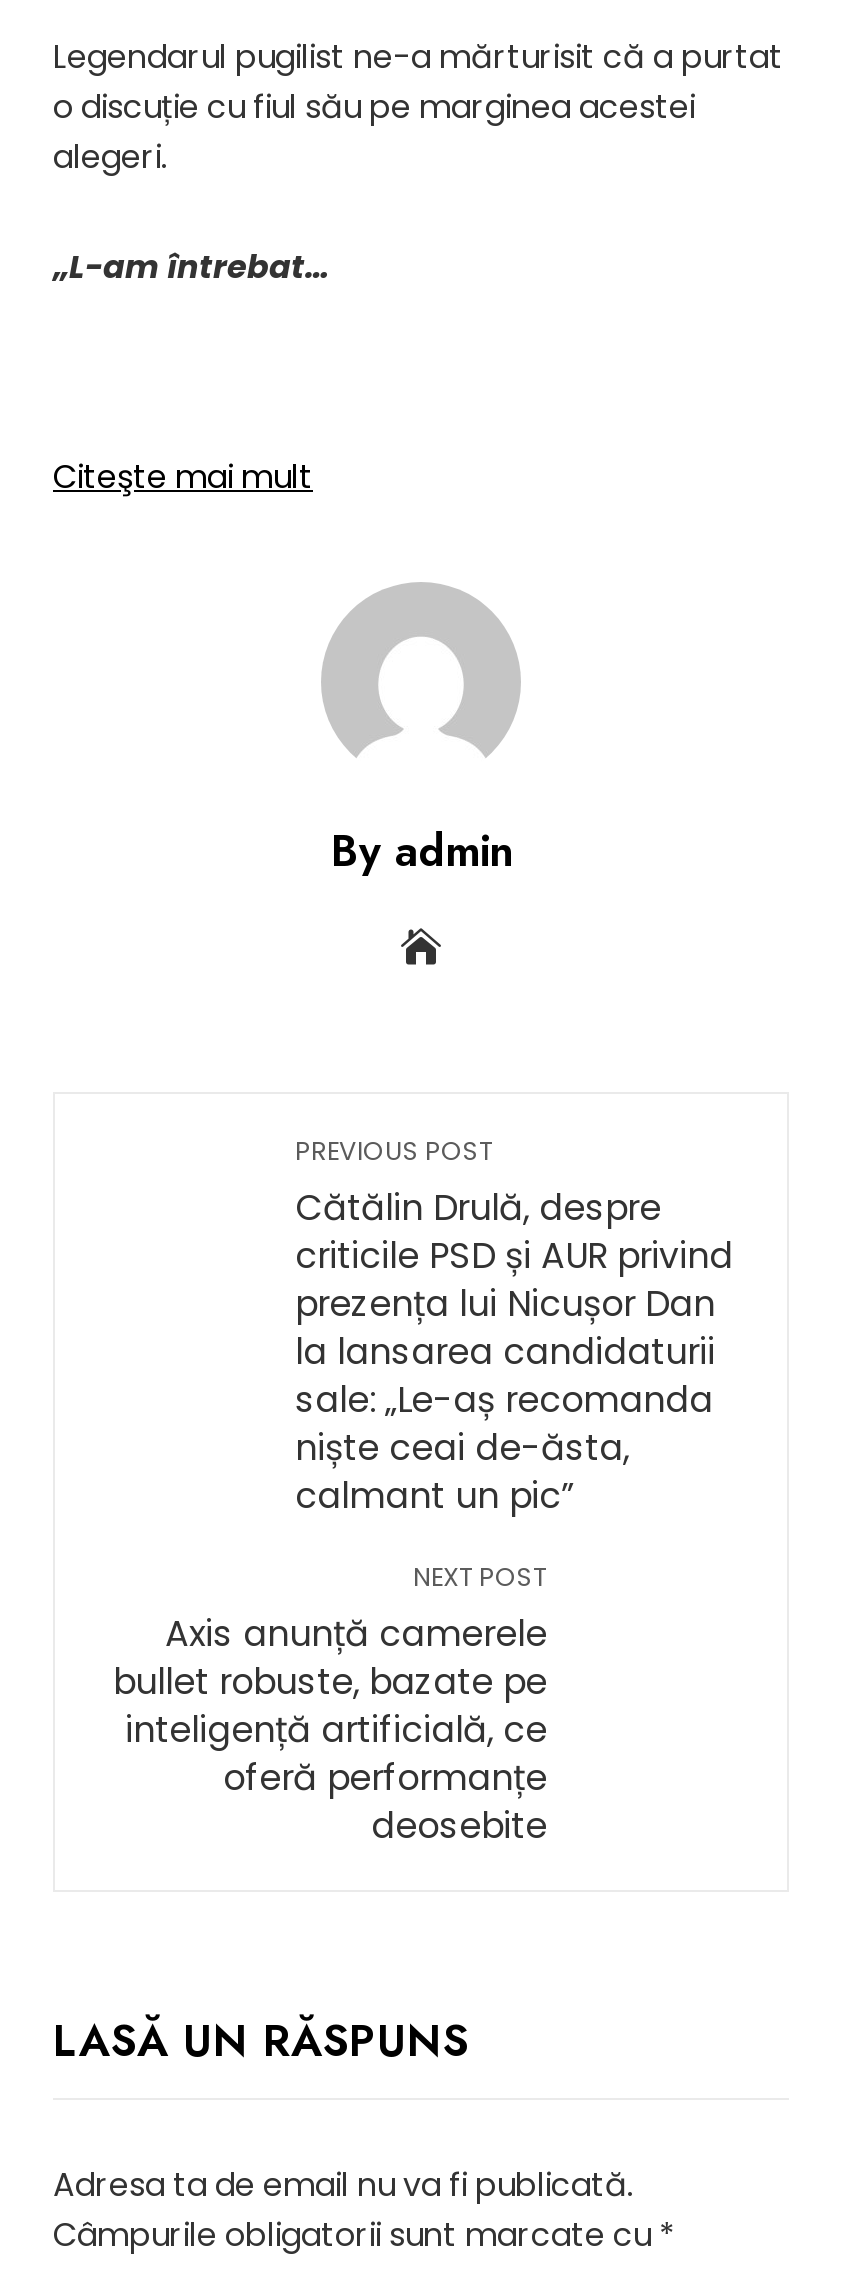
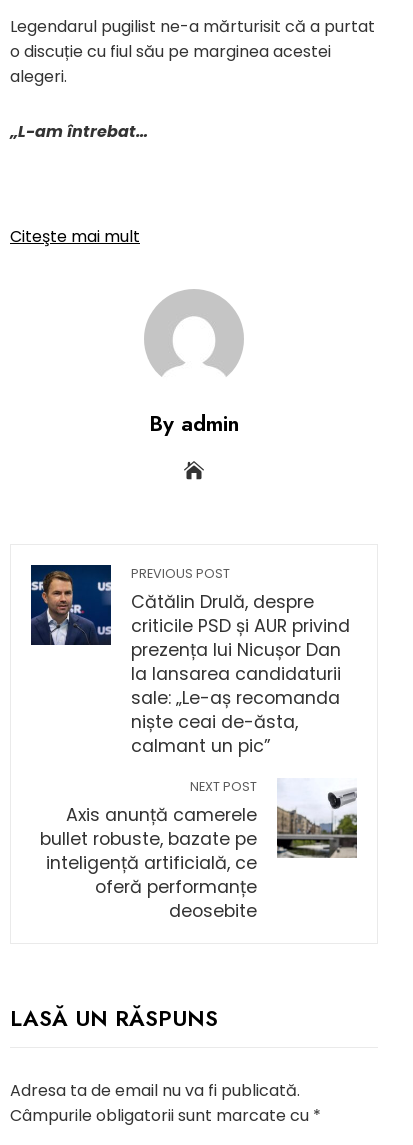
none -> [30,564,112,646] [image]
none -> [276,779,358,859] [image]

